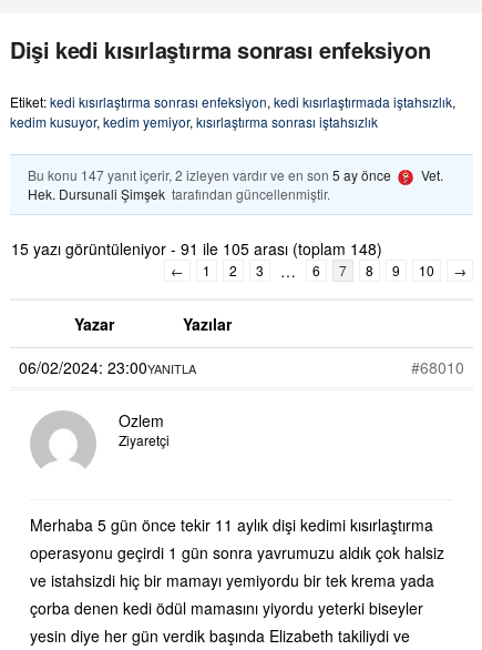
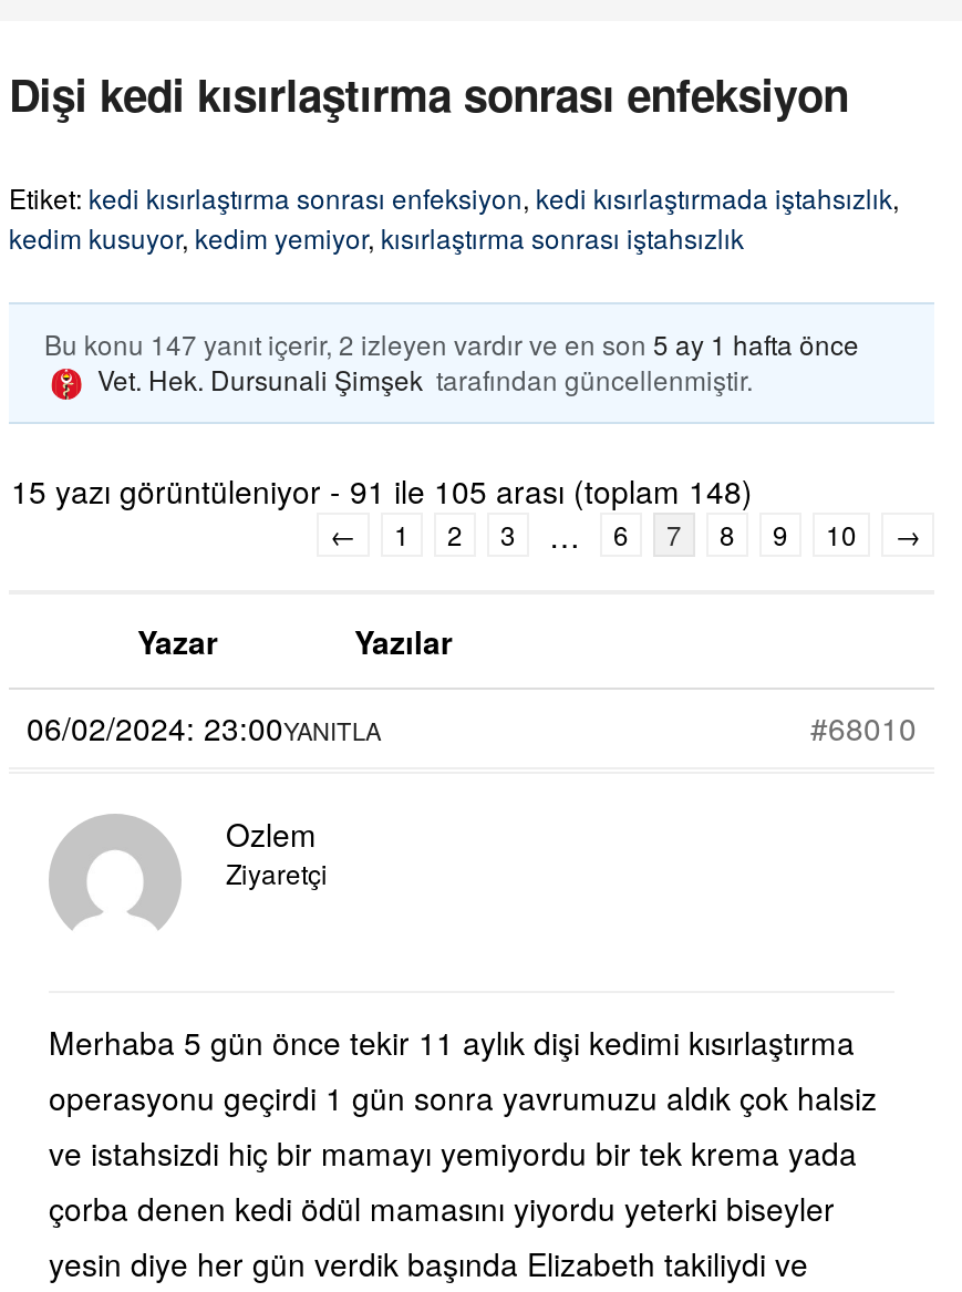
[28,165,443,203] Bu konu 147 yanıt içerir, 2 izleyen vardır ve en son 5 ay önce | Vet. | Hek. Dursunali Şimşek tarafından güncellenmiştir. -> [44,324,859,397] Bu konu 147 yanıt içerir, 2 izleyen vardır ve en son 5 ay 1 hafta önce | Vet. Hek. Dursunali Şimşek tarafından güncellenmiştir.

